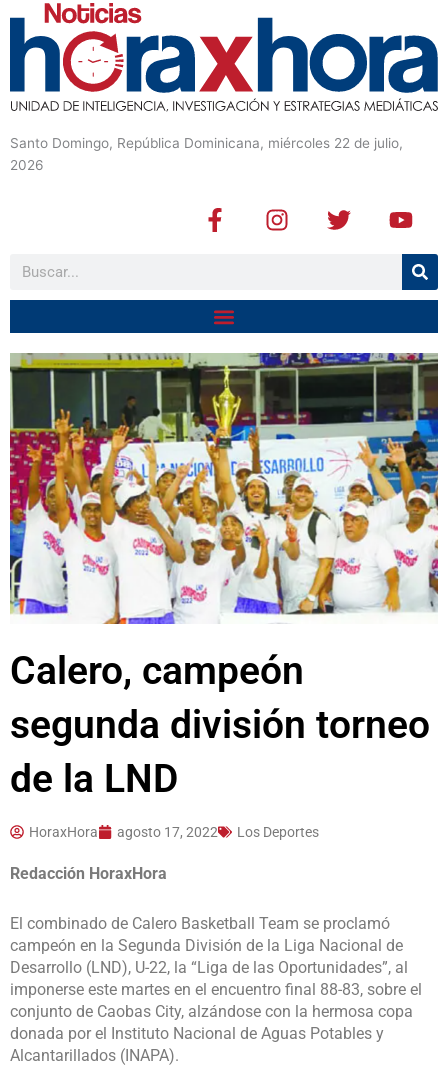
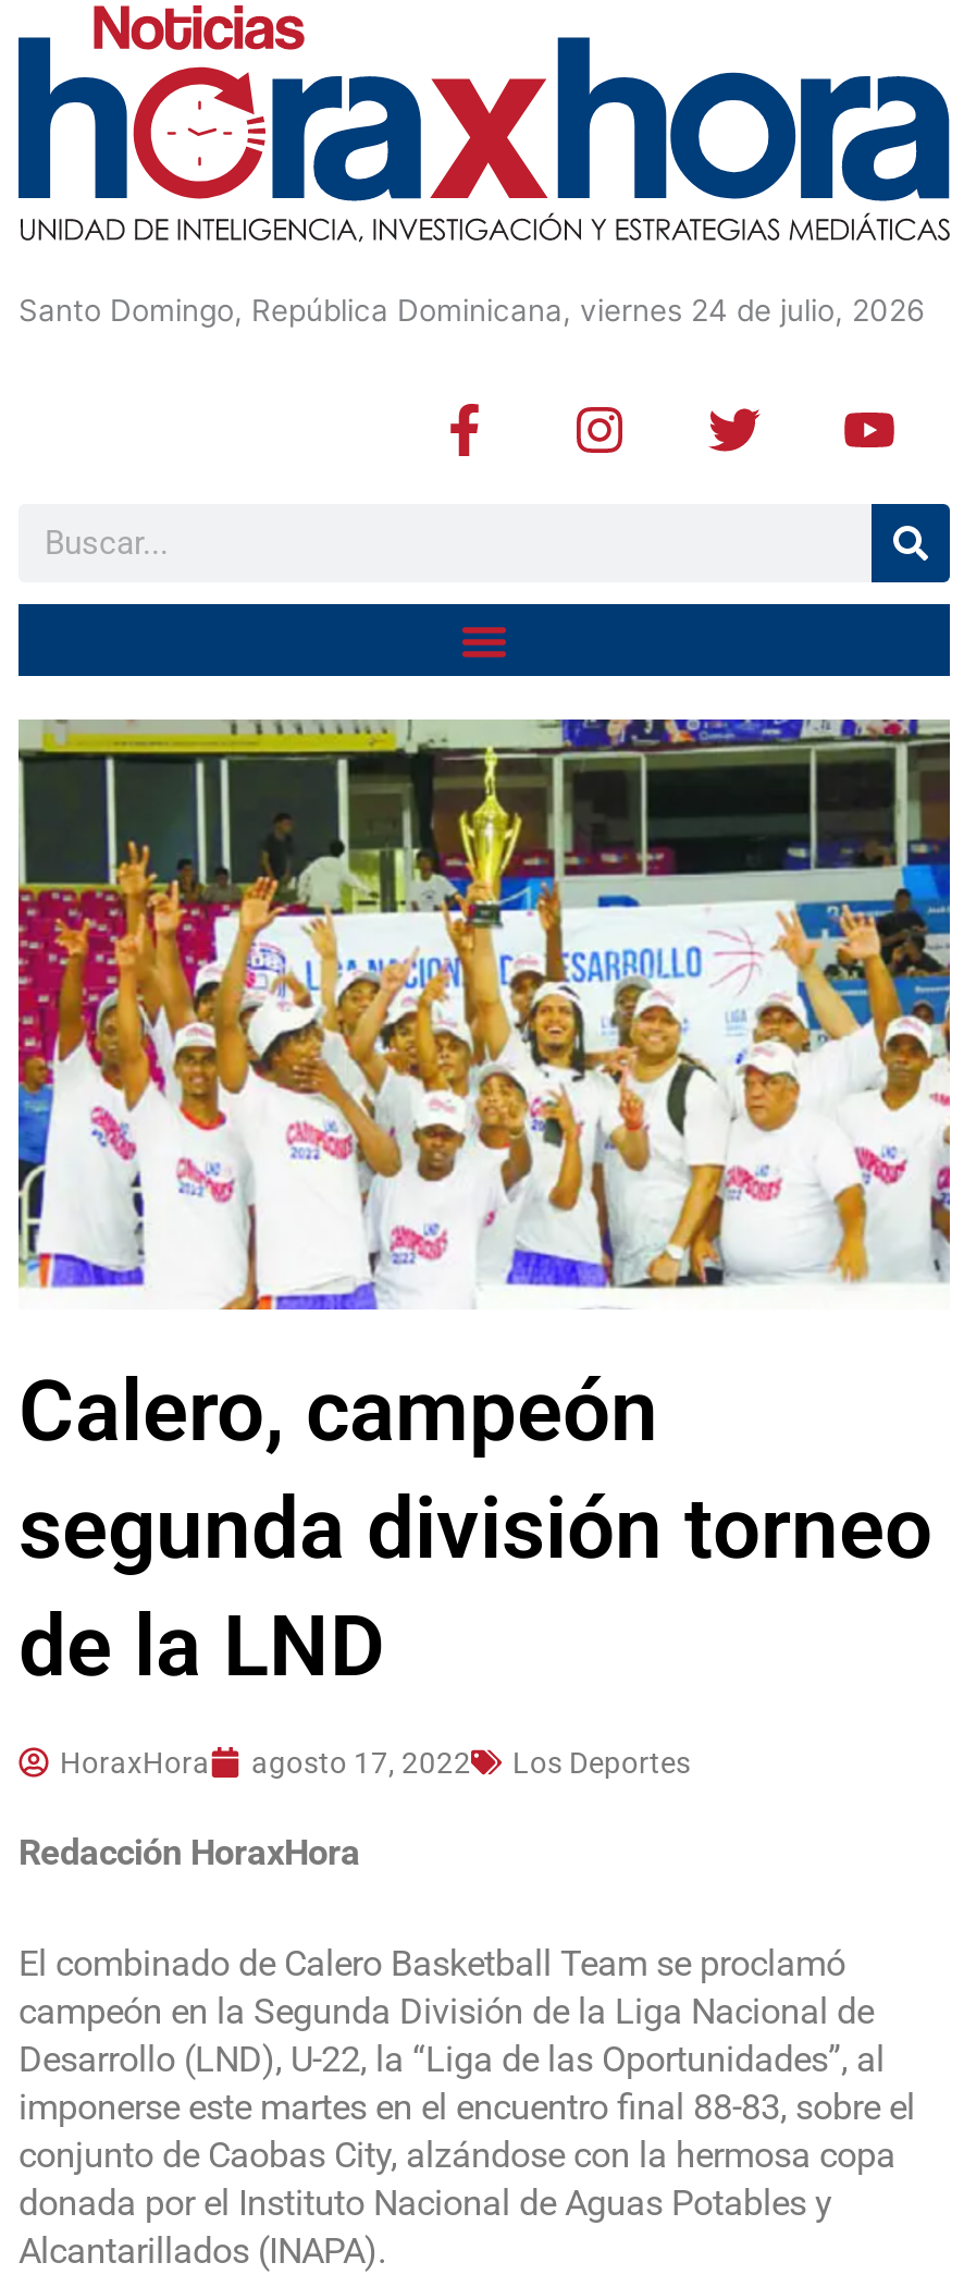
[10,135,403,173] Santo Domingo, República Dominicana, miércoles 22 de julio, | 2026 -> [18,293,926,328] Santo Domingo, República Dominicana, viernes 24 de julio, 2026

